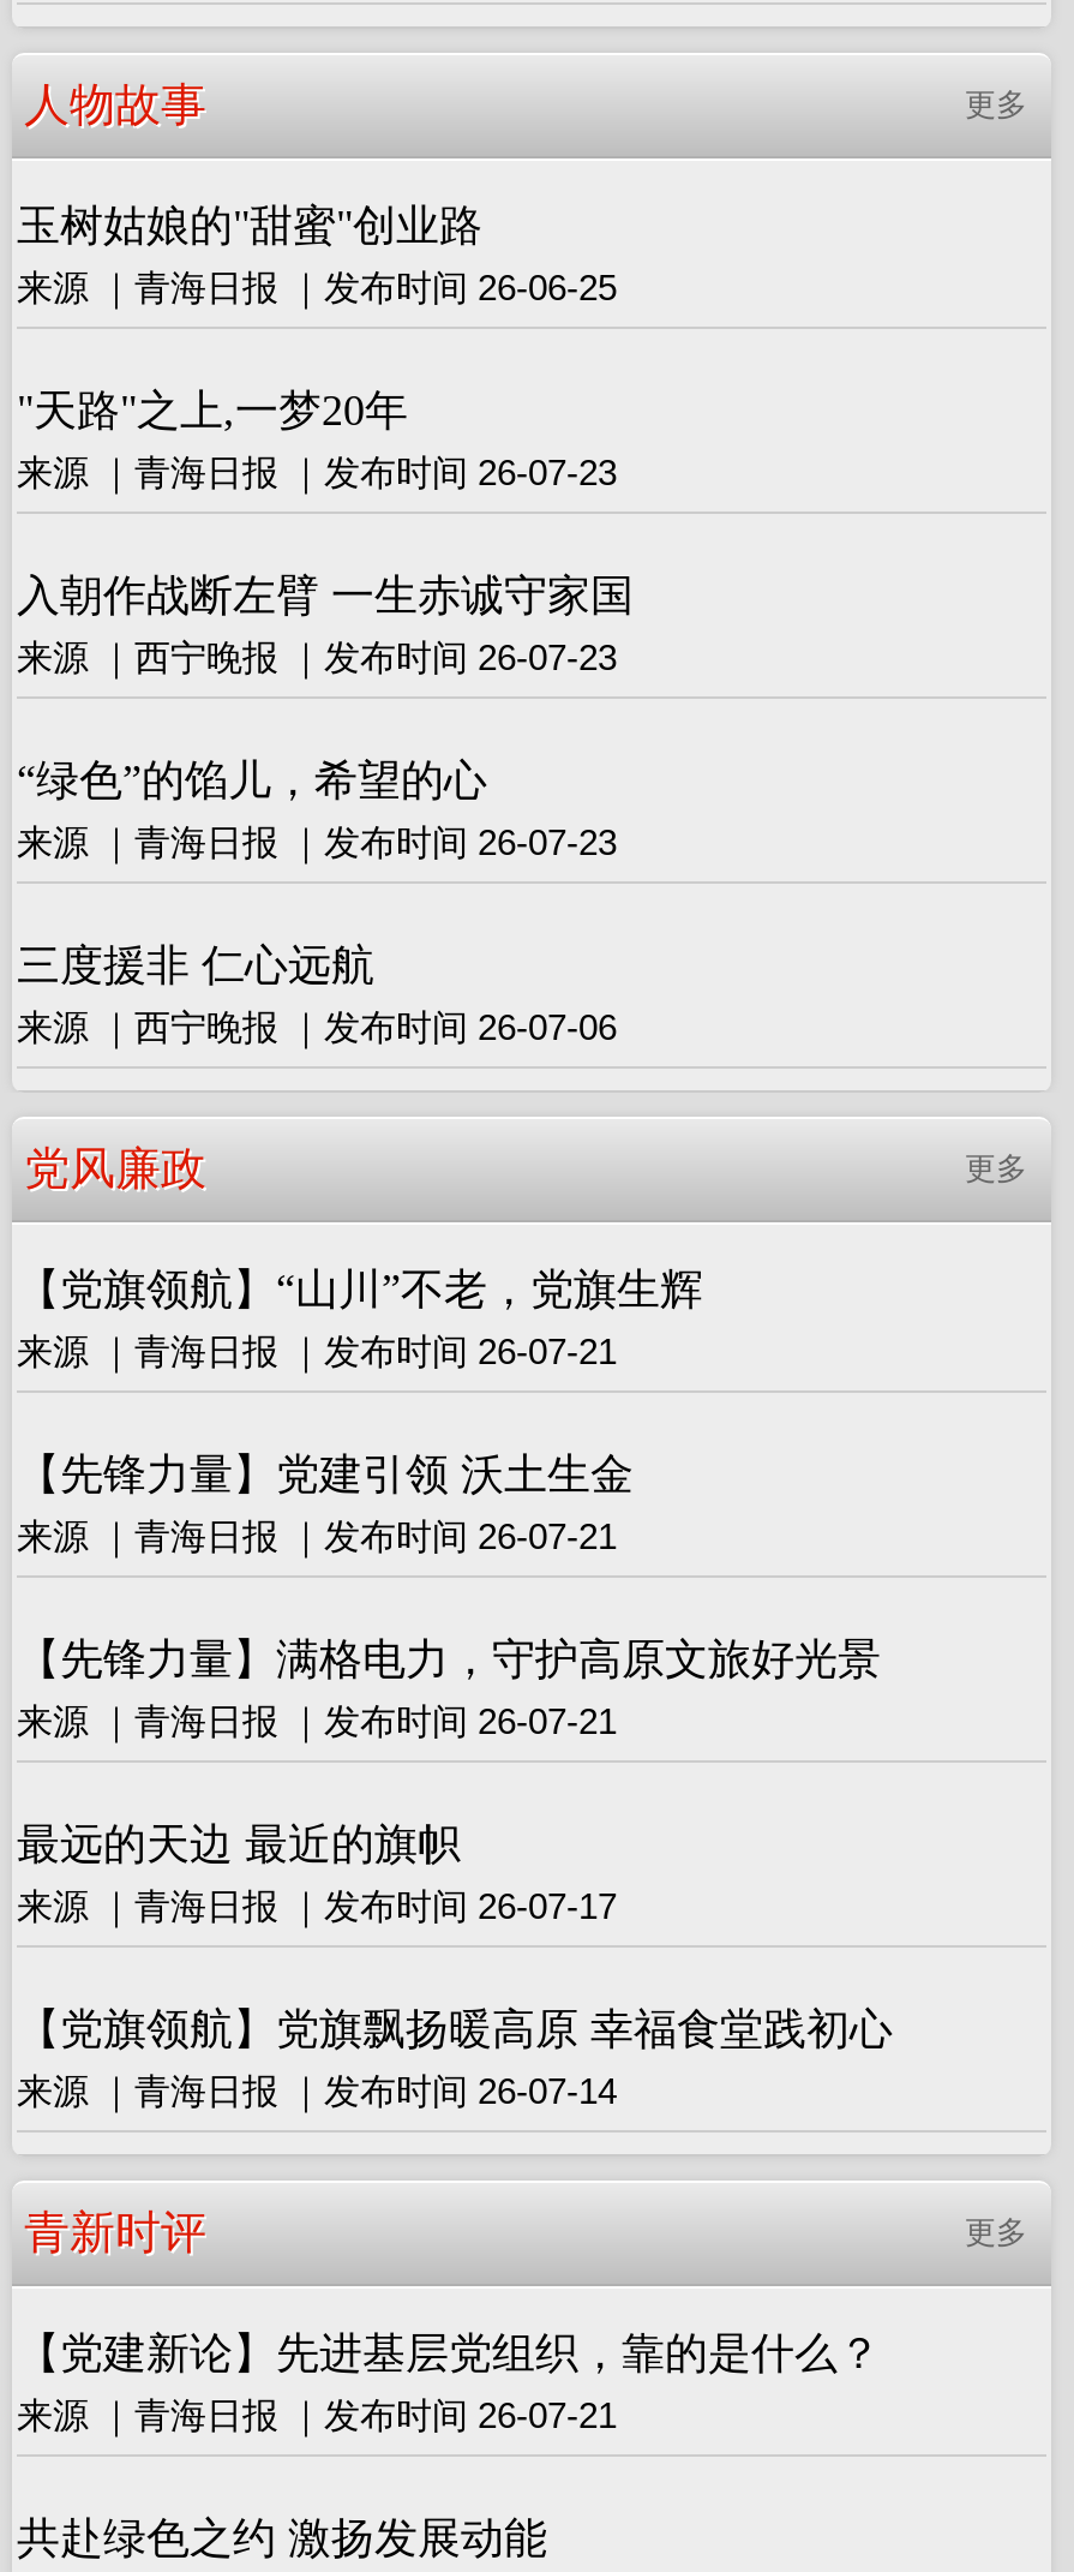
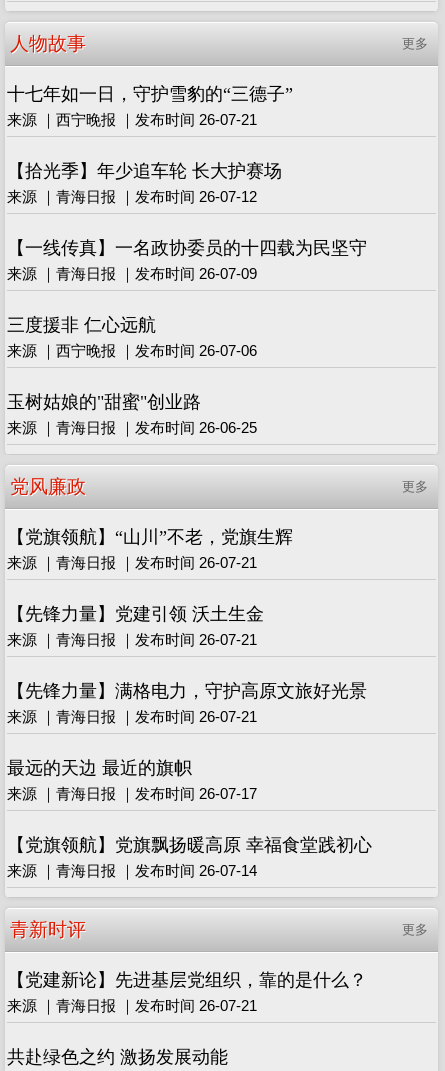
moved [17,201,617,307] -> [7,392,257,436]: 玉树姑娘的"甜蜜"创业路 | 来源 ｜青海日报 ｜发布时间 26-06-25
[17,386,634,861] "天路"之上,一梦20年 | 来源 ｜青海日报 ｜发布时间 26-07-23 | 入朝作战断左臂 一生赤诚守家国 | 来源 ｜西宁晚报 ｜发布时间 26-07-23 | “绿色”的馅儿，希望的心 | 来源 ｜青海日报 ｜发布时间 26-07-23 -> [7,84,367,282] 十七年如一日，守护雪豹的“三德子” | 来源 ｜西宁晚报 ｜发布时间 26-07-21 | 【拾光季】年少追车轮 长大护赛场 | 来源 ｜青海日报 ｜发布时间 26-07-12 | 【一线传真】一名政协委员的十四载为民坚守 | 来源 ｜青海日报 ｜发布时间 26-07-09
moved [17,941,617,1046] -> [7,315,257,359]: 三度援非 仁心远航 | 来源 ｜西宁晚报 ｜发布时间 26-07-06

